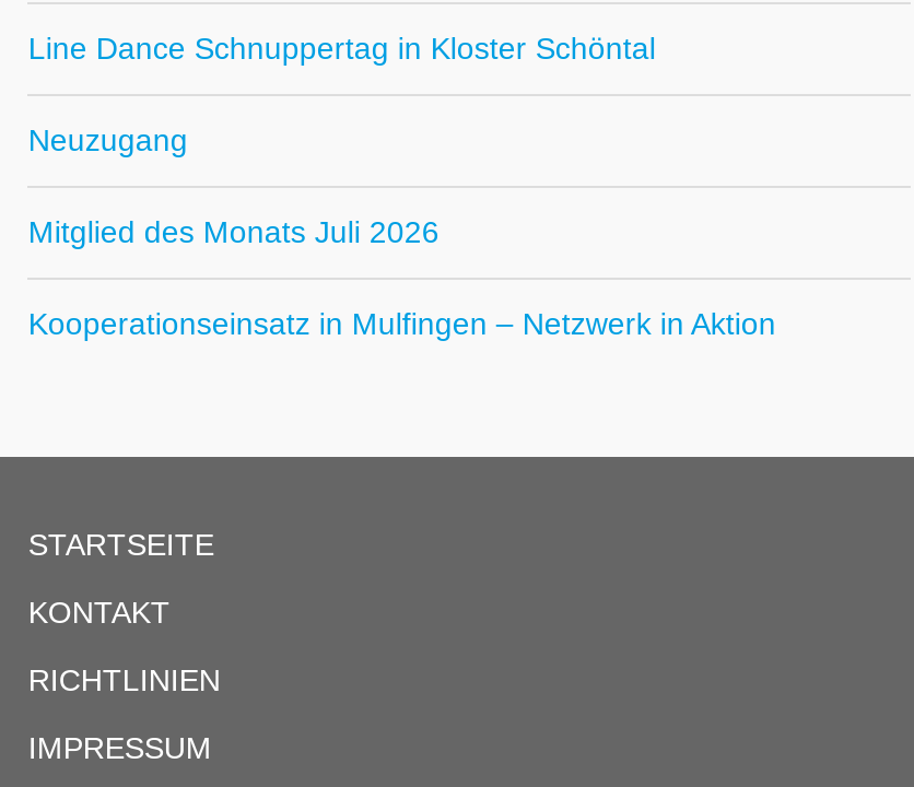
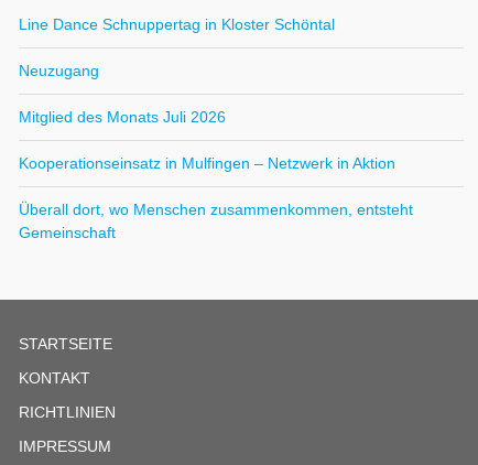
none -> [19,200,413,241] Überall dort, wo Menschen zusammenkommen, entsteht | Gemeinschaft

